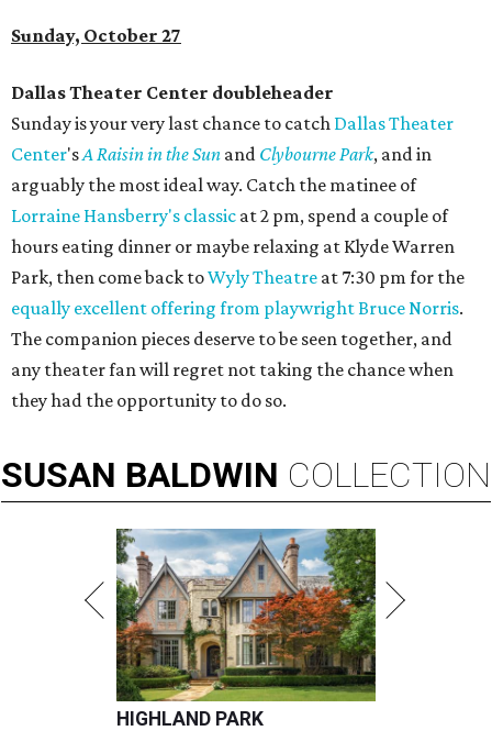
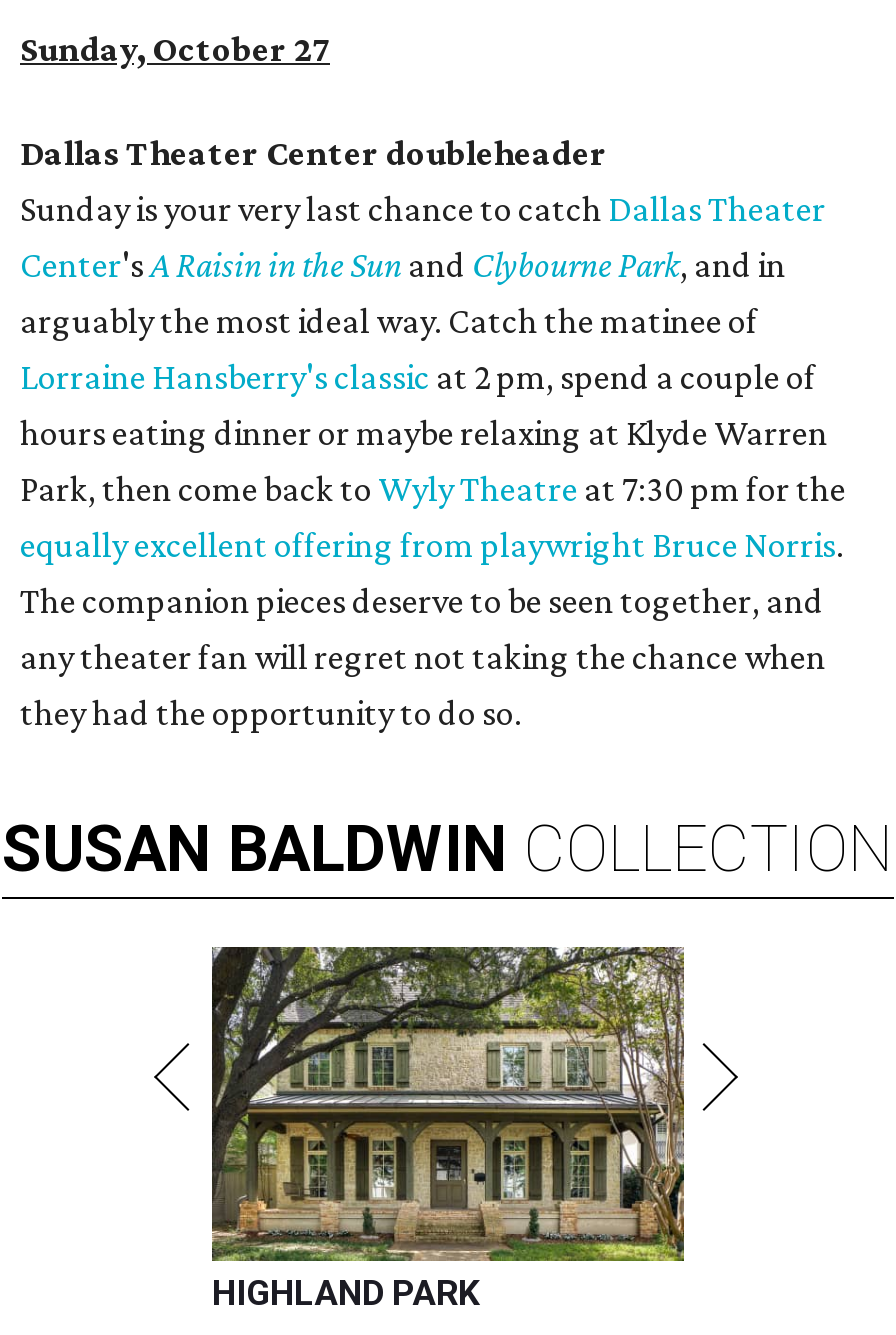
[115,528,377,702] [image] -> [210,945,686,1263] [image]

